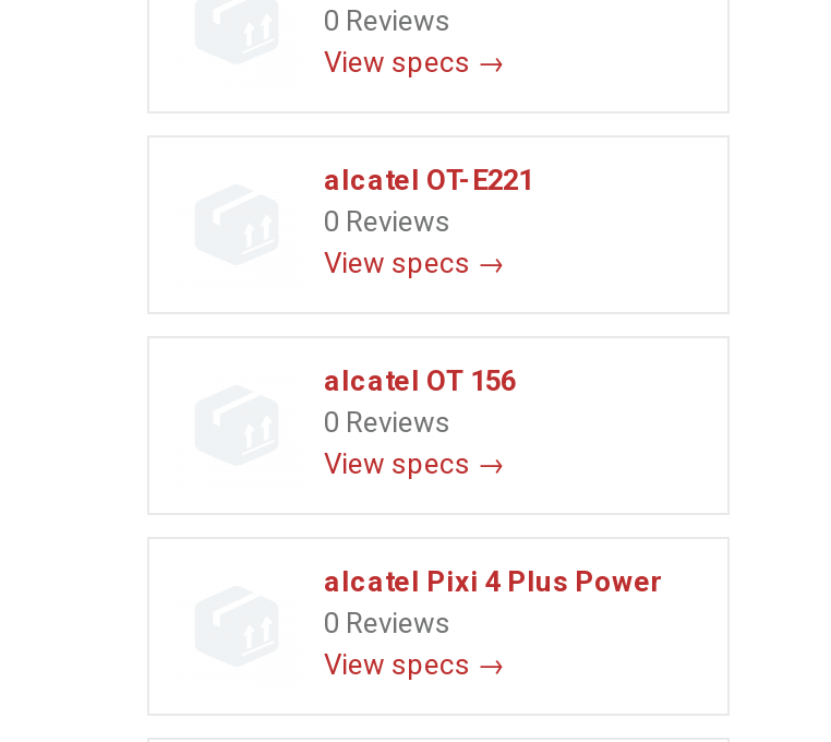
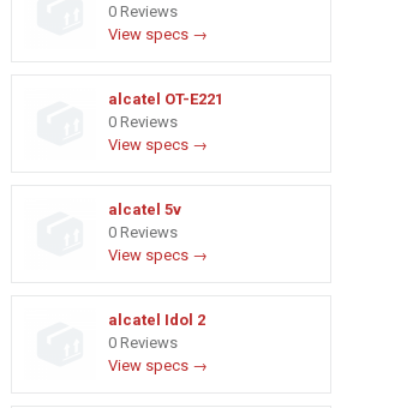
[324,364,516,397] alcatel OT 156 -> [108,200,181,218] alcatel 5v
[324,565,664,598] alcatel Pixi 4 Plus Power -> [108,311,205,329] alcatel Idol 2

